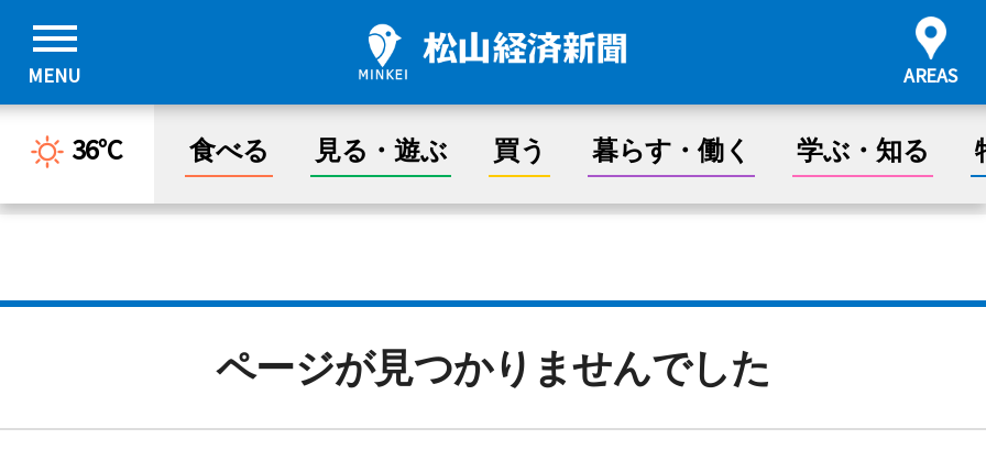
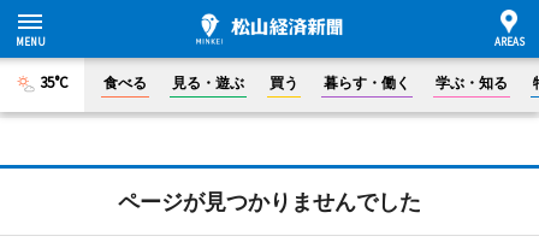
[72,132,124,169] 36°C -> [39,73,68,93] 35°C

